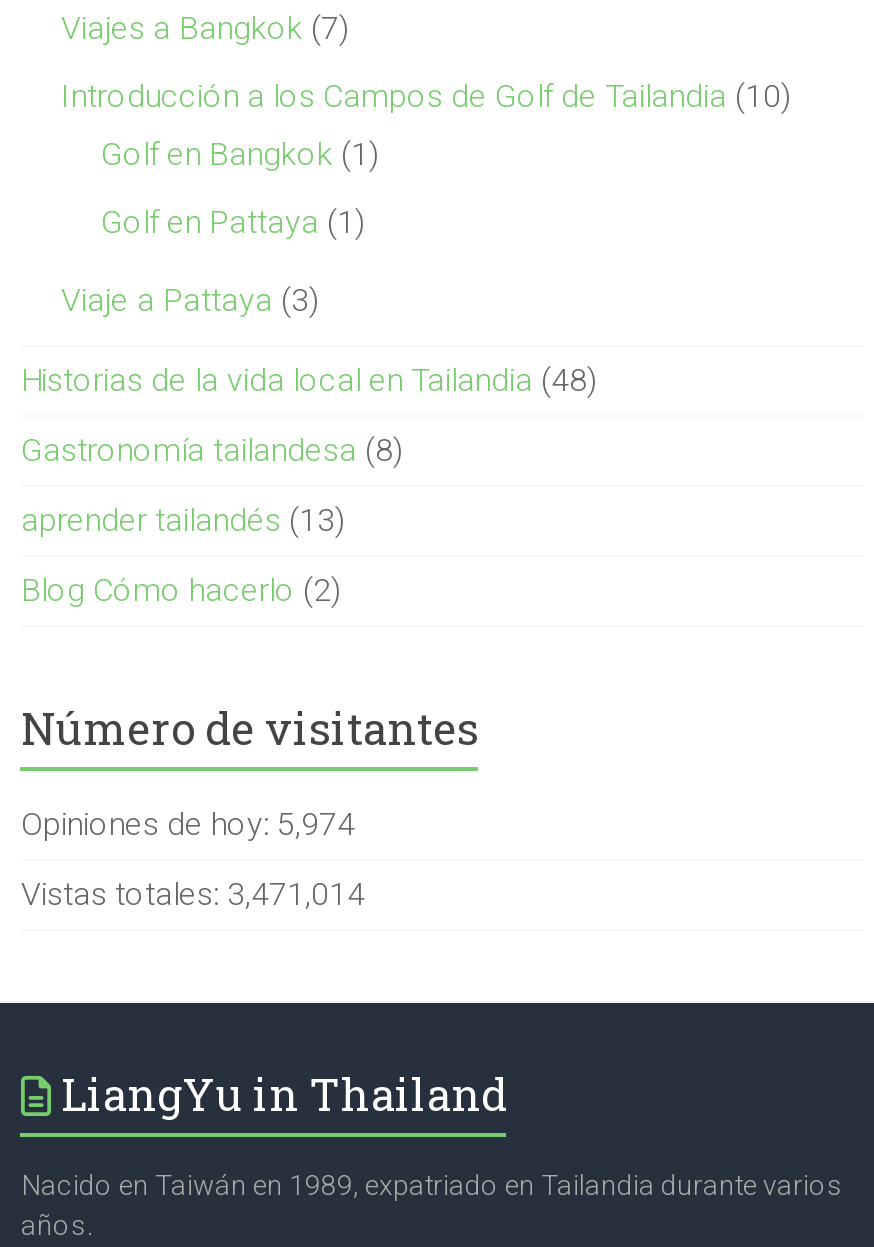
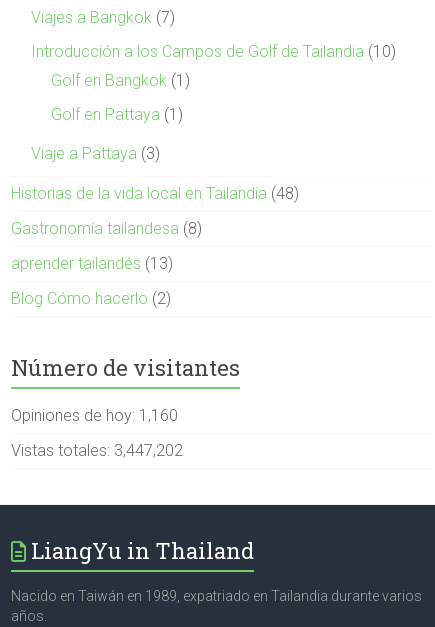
[21,805,355,843] Opiniones de hoy: 5,974 -> [11,406,178,425] Opiniones de hoy: 1,160
[21,875,365,913] Vistas totales: 3,471,014 -> [11,441,183,460] Vistas totales: 3,447,202

